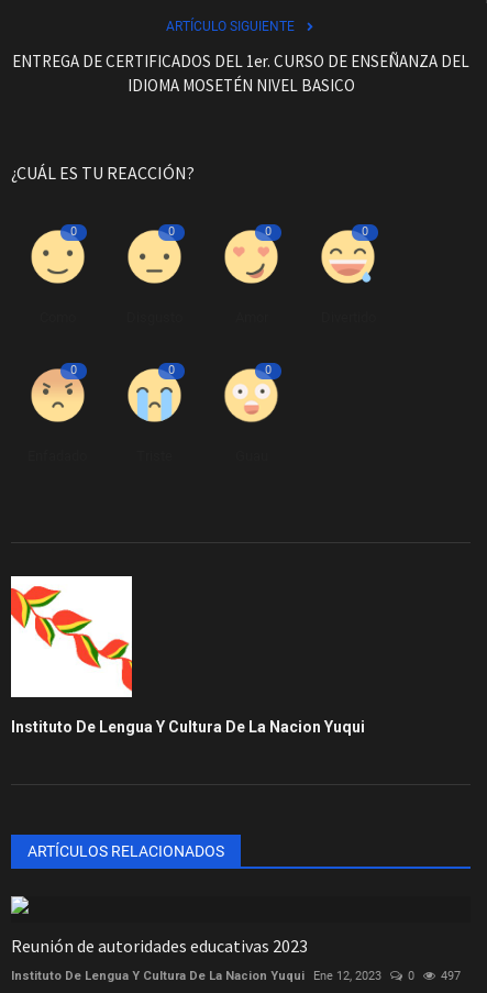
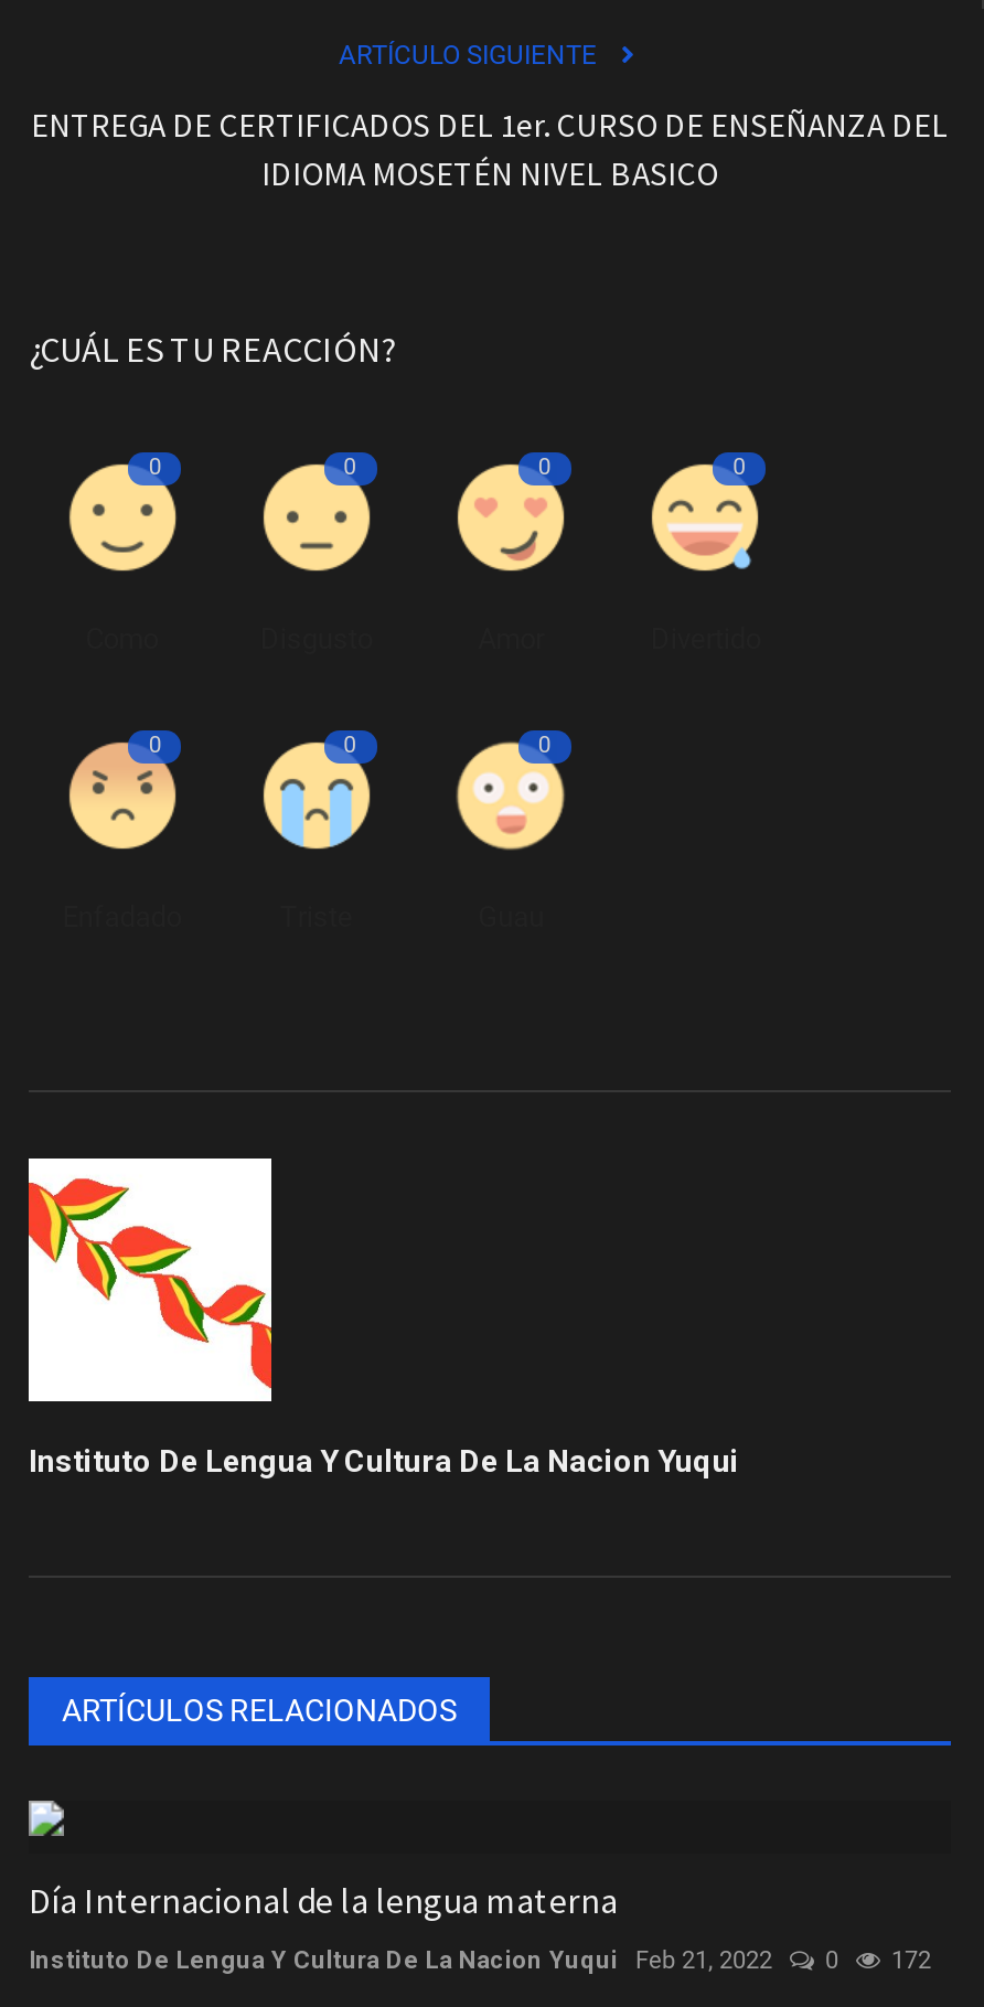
[11,934,308,956] Reunión de autoridades educativas 2023 -> [29,1877,618,1922] Día Internacional de la lengua materna
[313,969,381,983] Ene 12, 2023 -> [635,1946,772,1975] Feb 21, 2022
[441,969,461,983] 497 -> [891,1946,931,1975] 172

